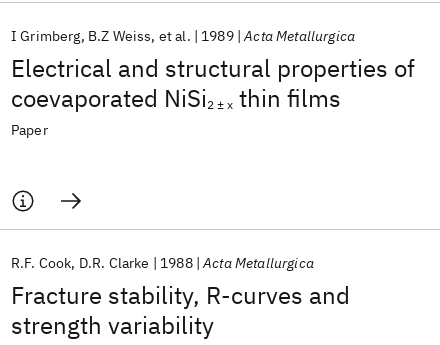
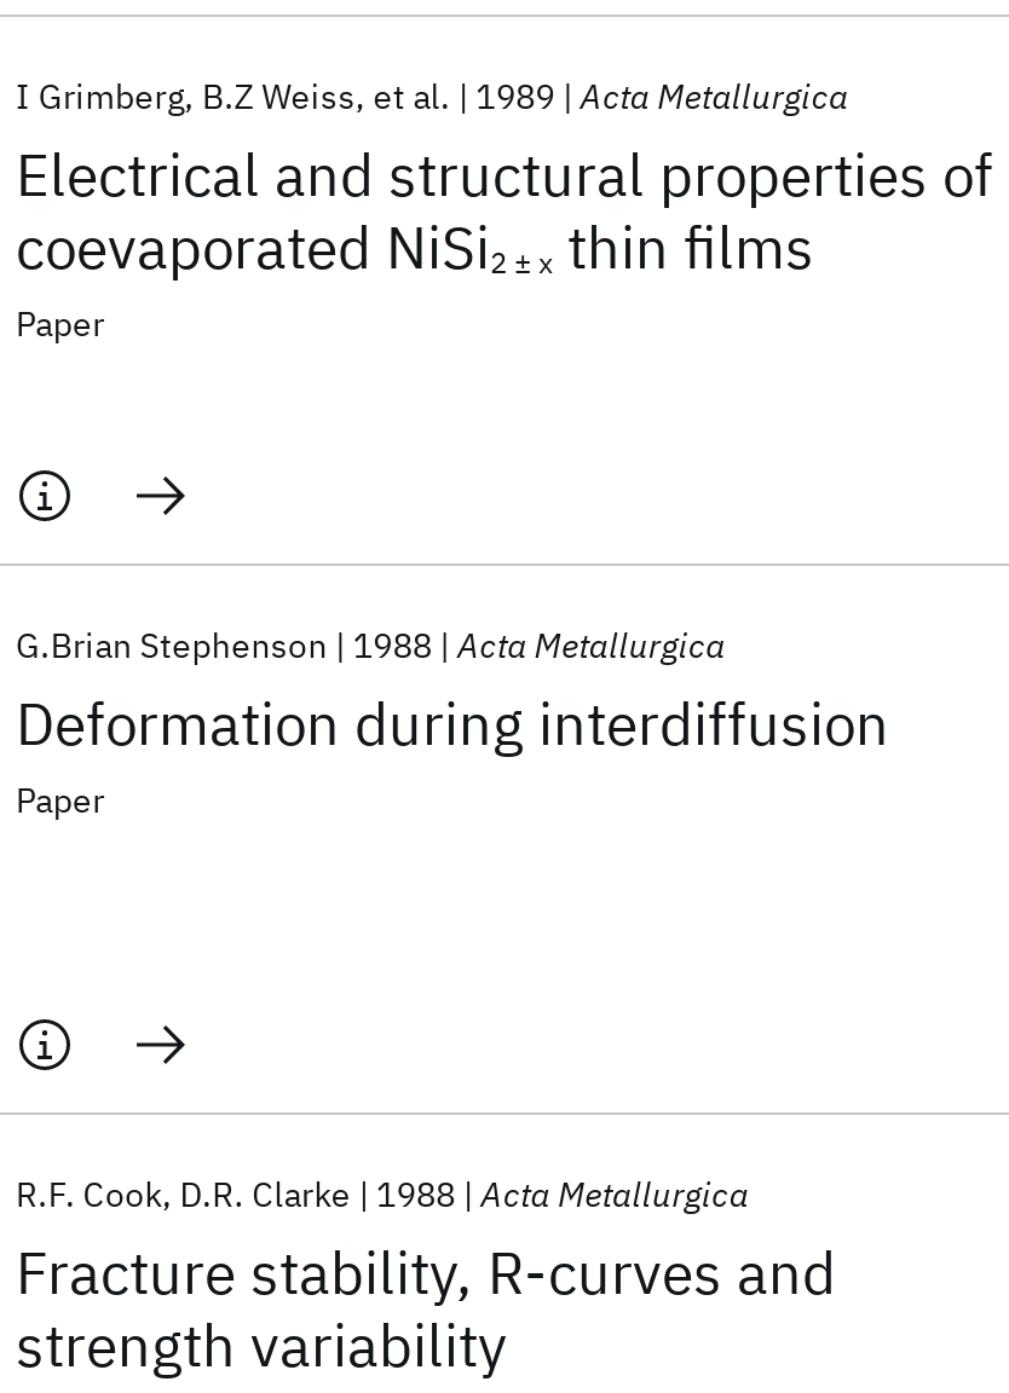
none -> [16,684,889,762] Deformation during interdiffusion
none -> [16,624,725,667] G.Brian Stephenson 1988 Acta Metallurgica
none -> [16,779,105,822] Paper

